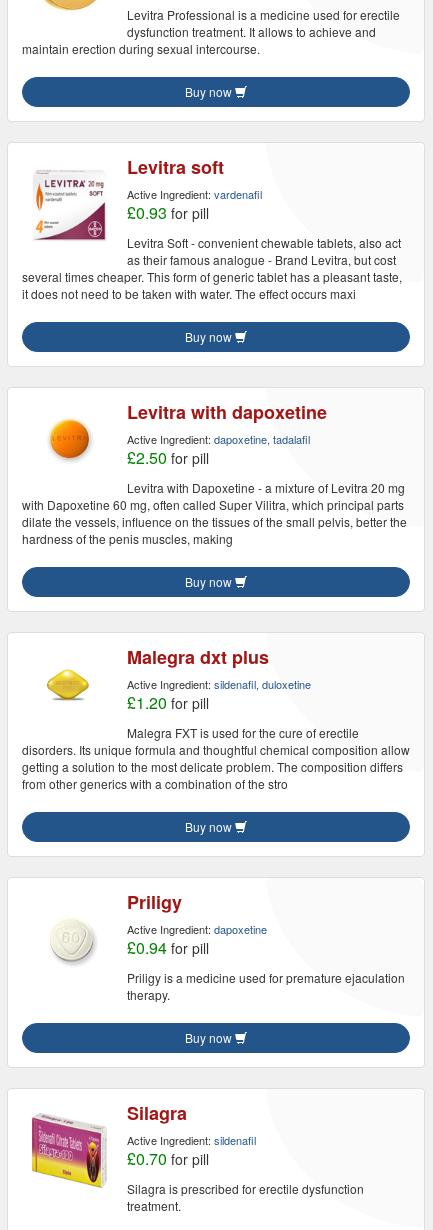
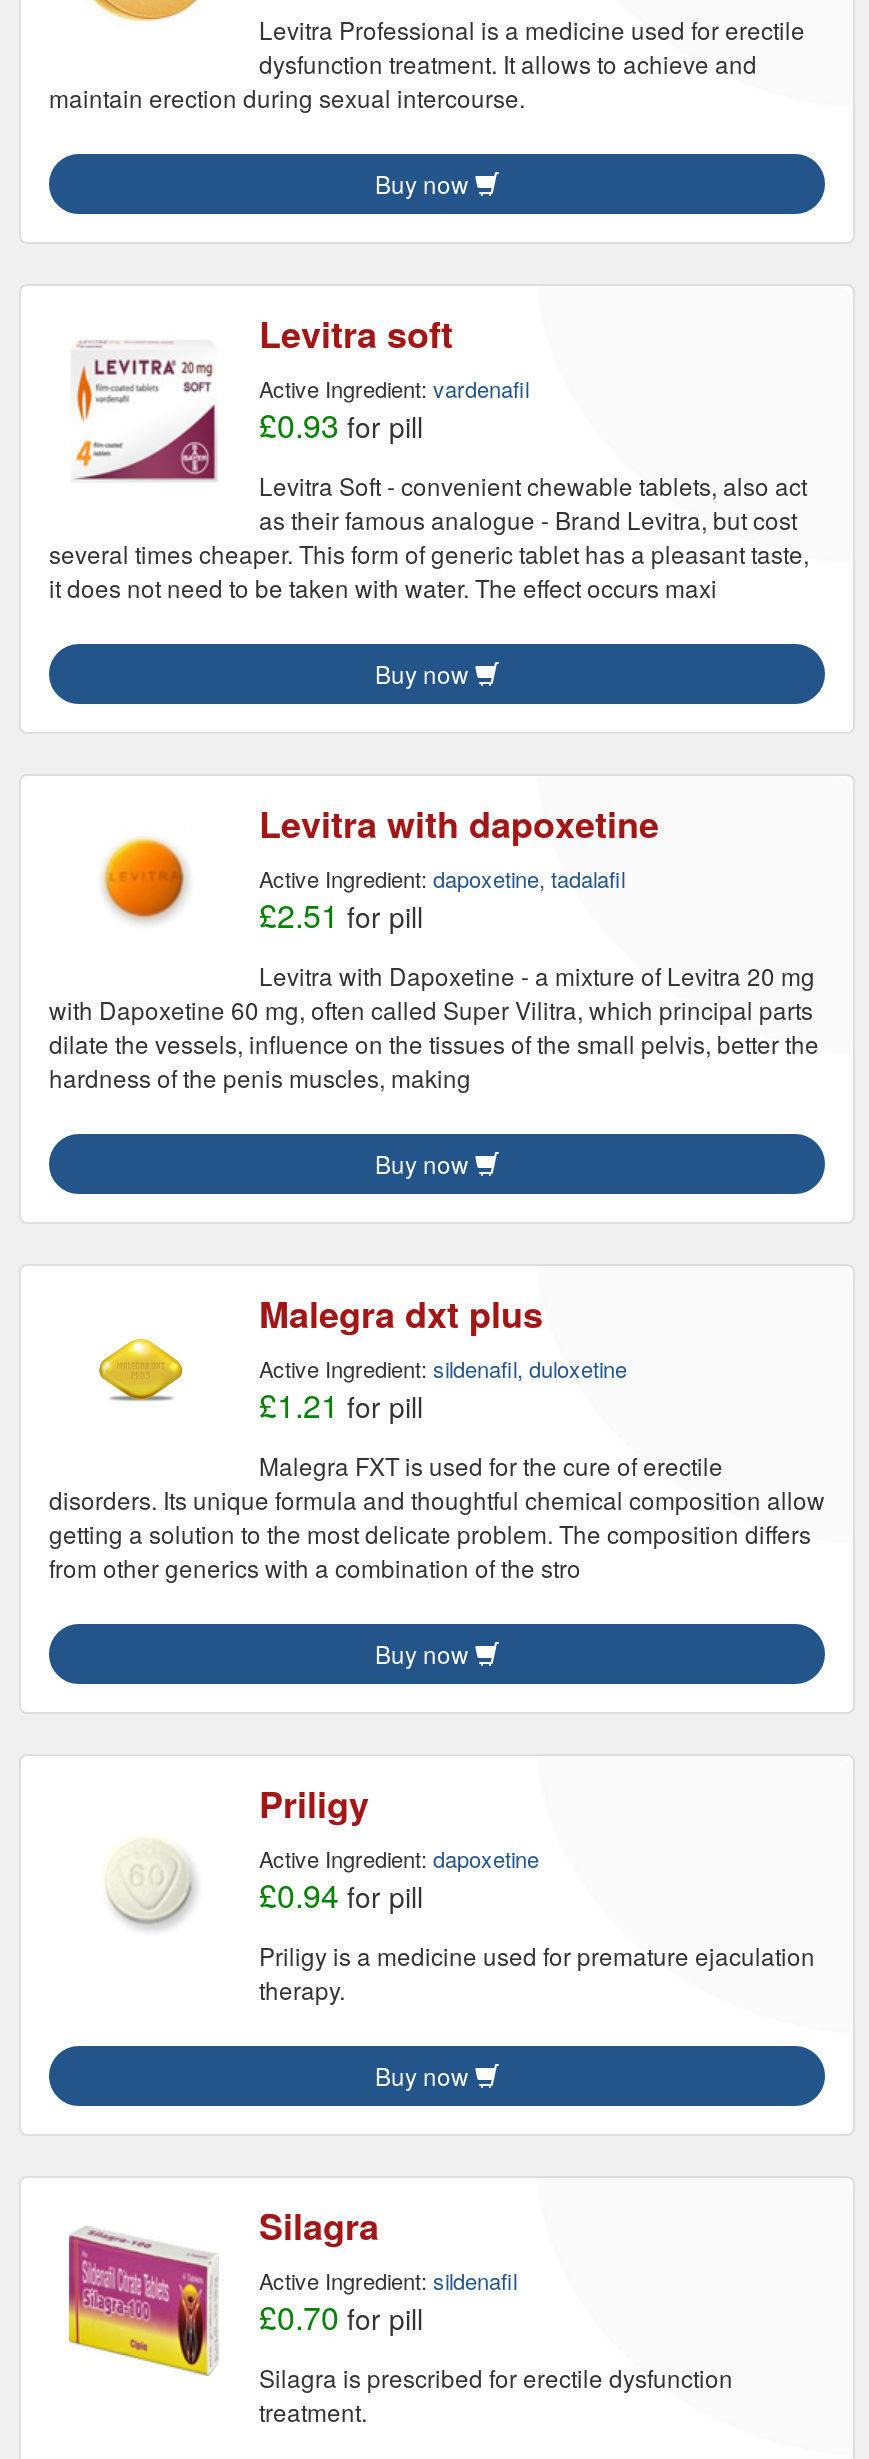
[127,446,209,469] £2.50 for pill -> [259,892,423,938] £2.51 for pill
[127,691,209,714] £1.20 for pill -> [259,1382,423,1428] £1.21 for pill

